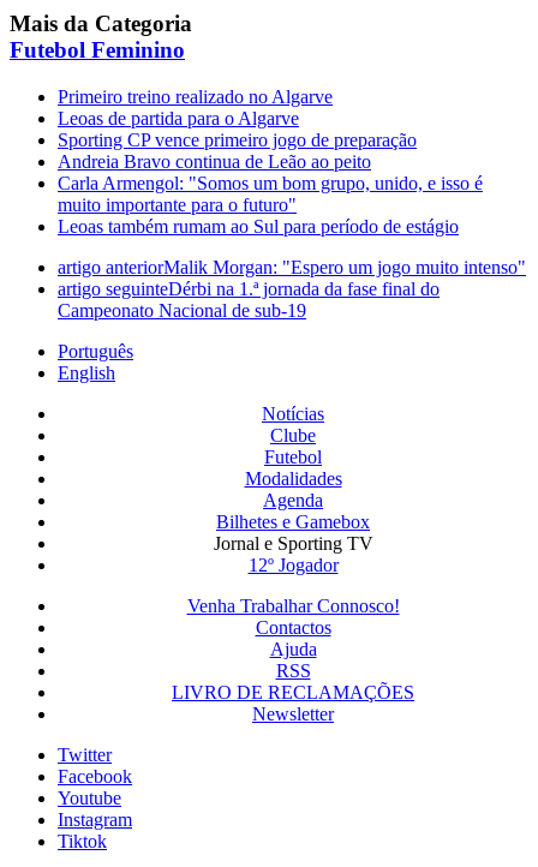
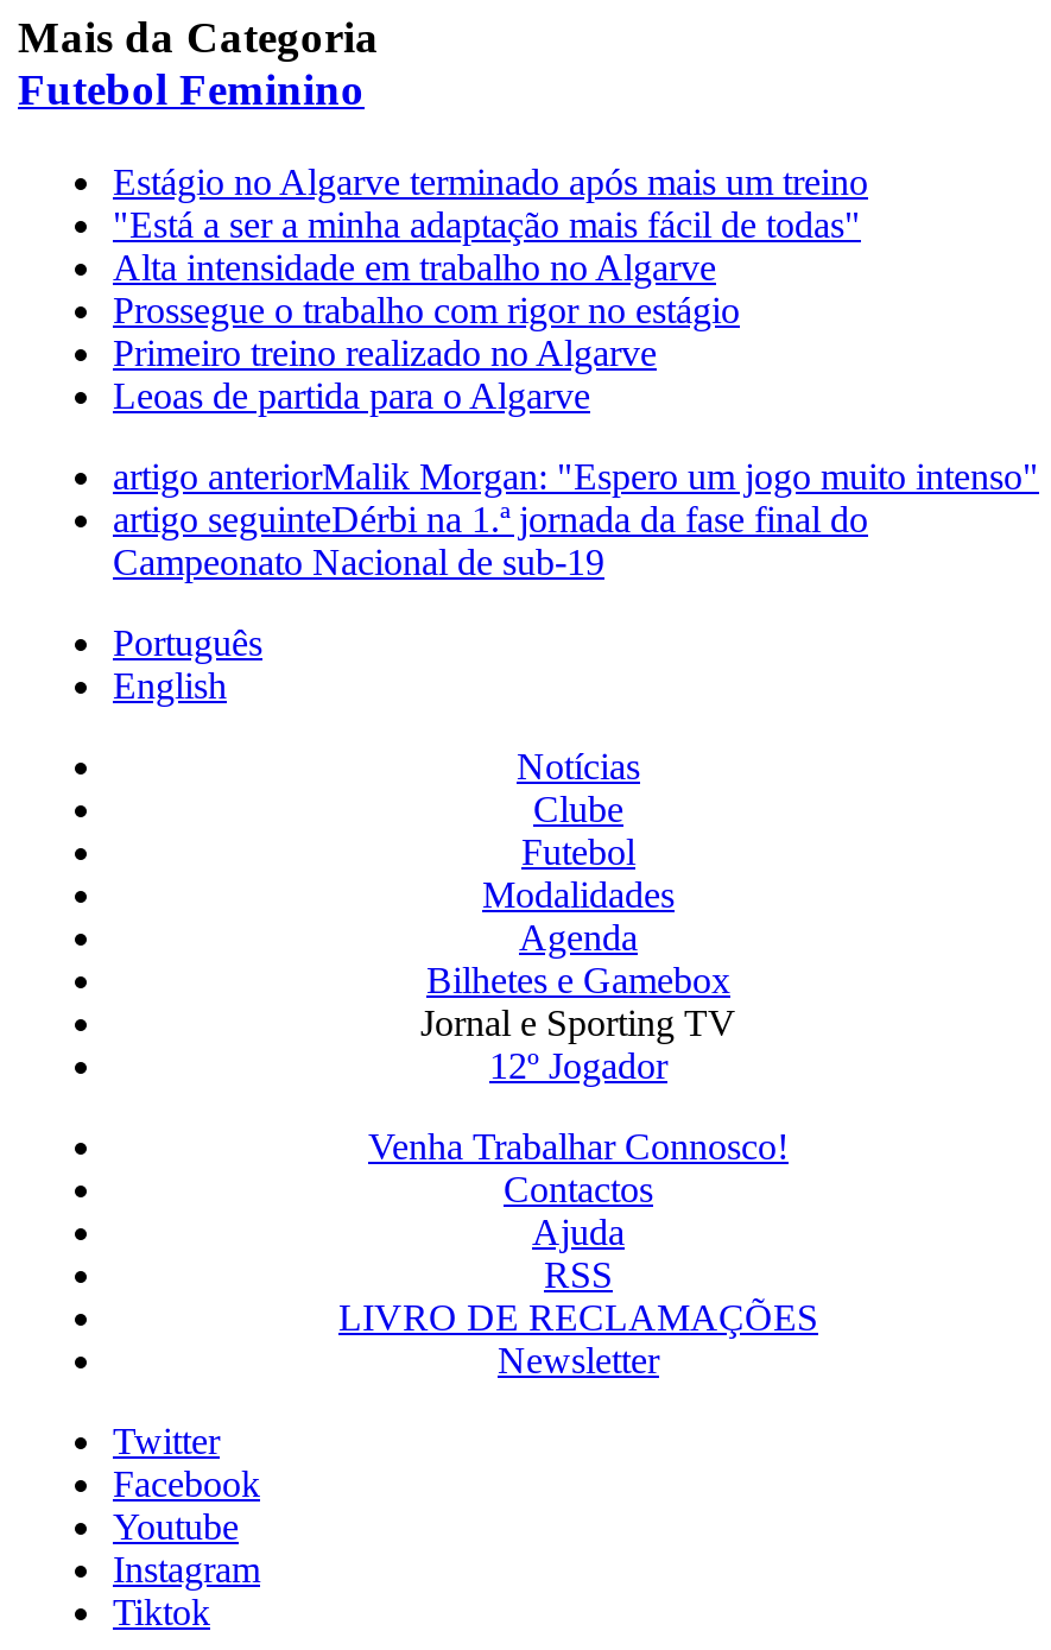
none -> [113,162,868,331] Estágio no Algarve terminado após mais um treino | "Está a ser a minha adaptação mais fácil de todas" | Alta intensidade em trabalho no Algarve | Prossegue o trabalho com rigor no estágio
moved [58,87,333,129] -> [113,333,657,416]: Primeiro treino realizado no Algarve | Leoas de partida para o Algarve
[58,130,483,237] Sporting CP vence primeiro jogo de preparação | Andreia Bravo continua de Leão ao peito | Carla Armengol: "Somos um bom grupo, unido, e isso é | muito importante para o futuro" | Leoas também rumam ao Sul para período de estágio -> none

